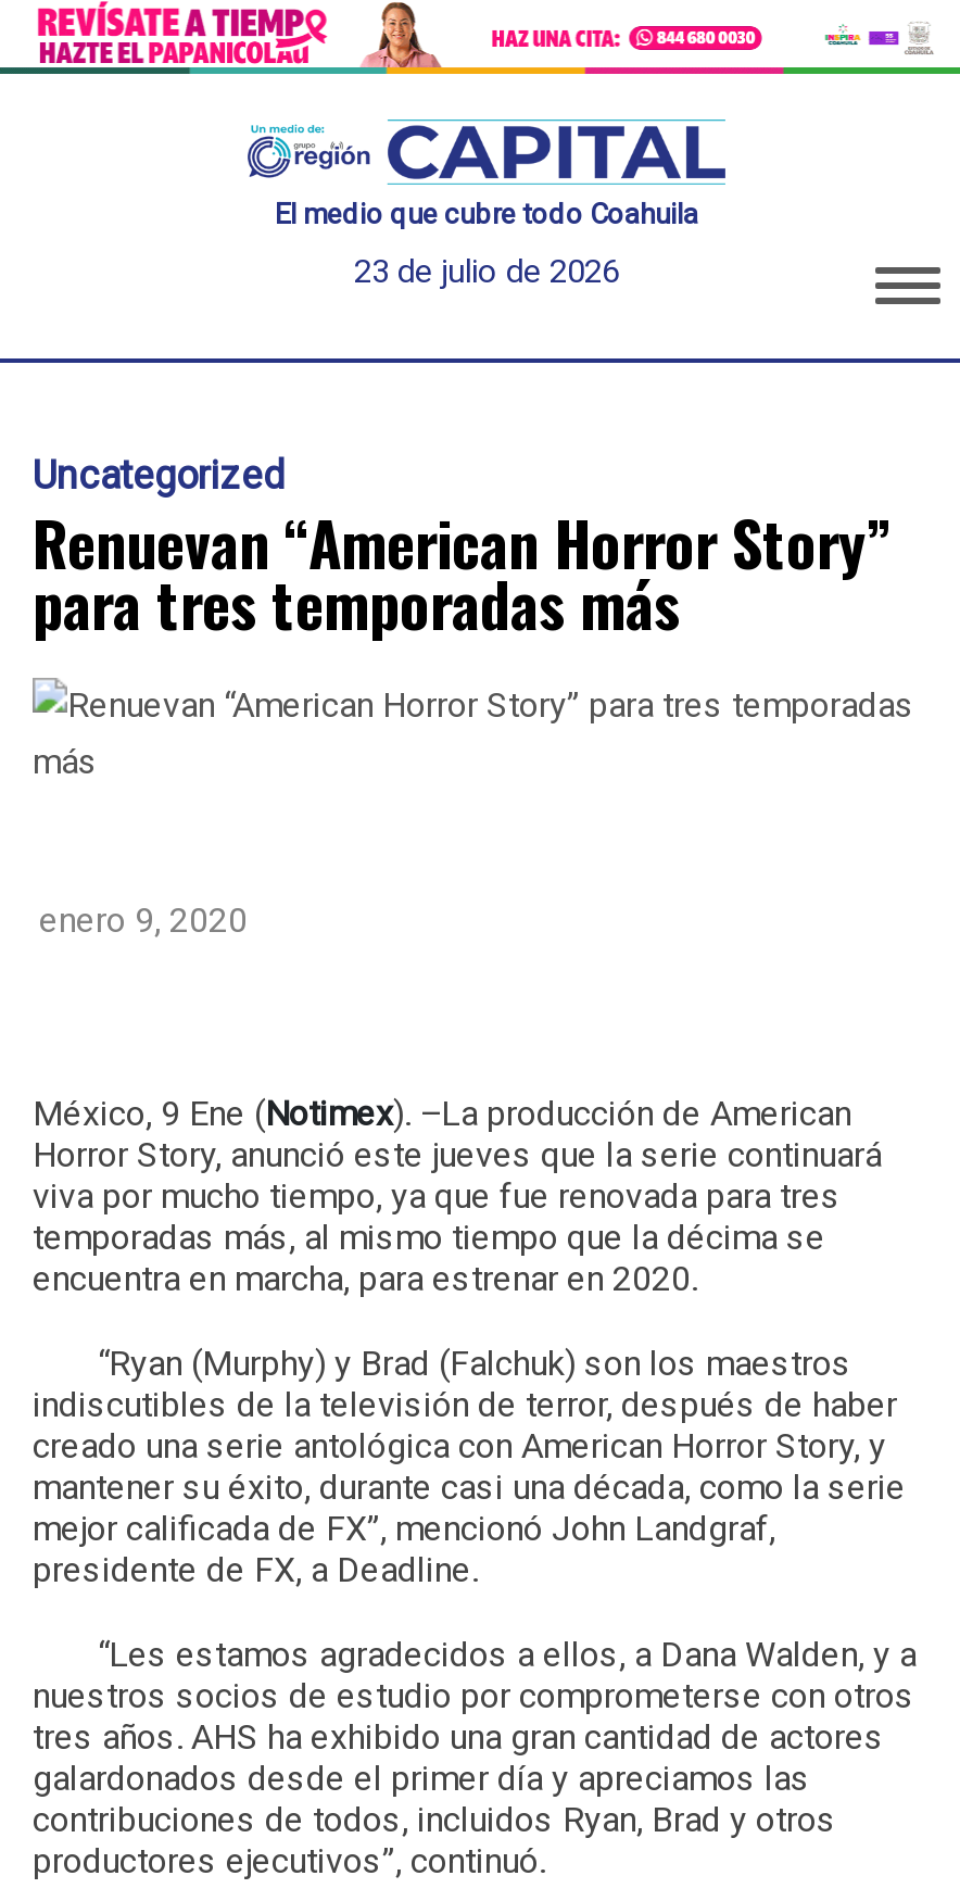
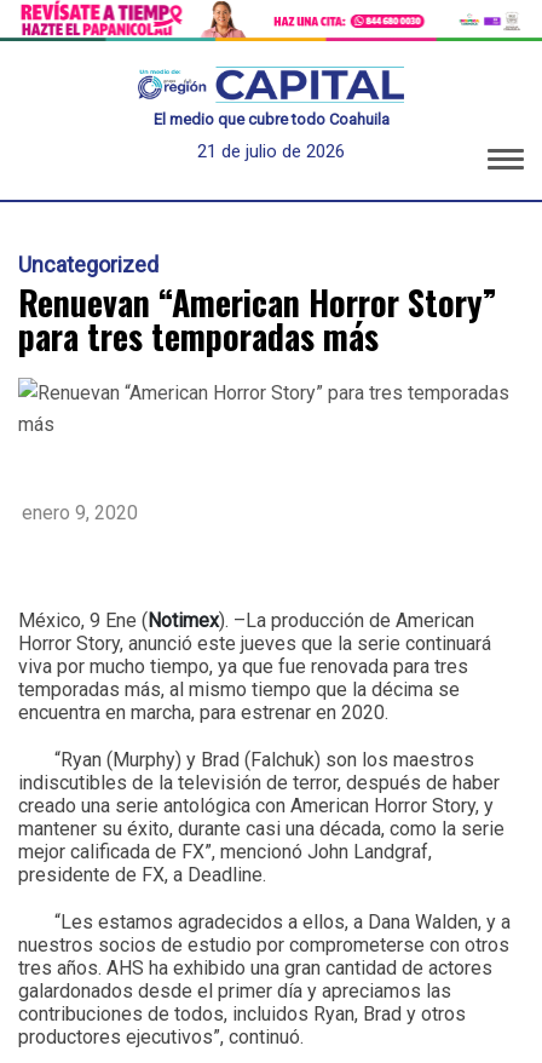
[354,252,619,292] 23 de julio de 2026 -> [197,141,345,162] 21 de julio de 2026

